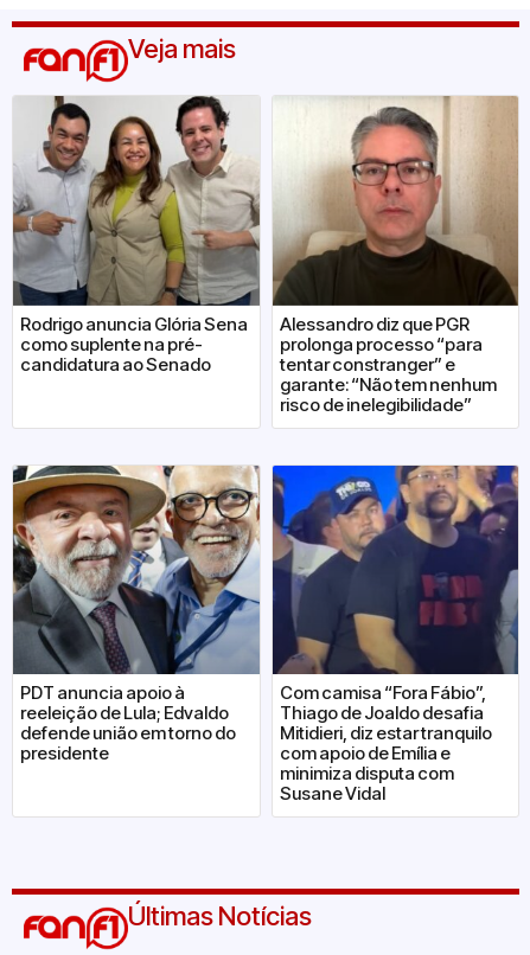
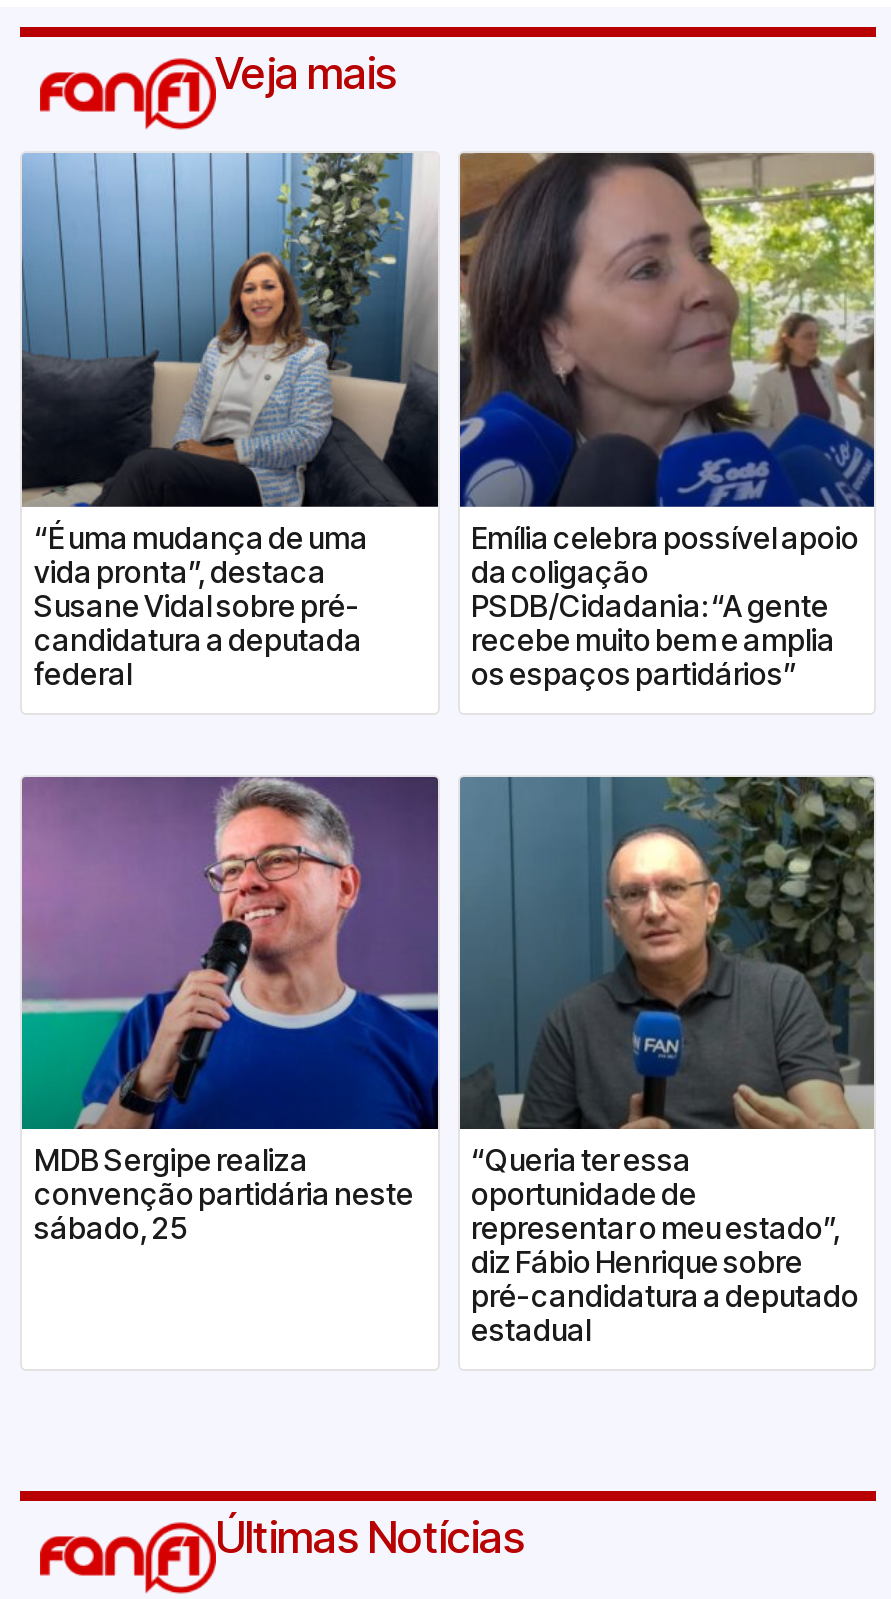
[13,95,261,375] [image] | Rodrigo anuncia Glória Sena | como suplente na pré- | candidatura ao Senado -> [22,151,438,692] [image] | “É uma mudança de uma | vida pronta”, destaca | Susane Vidal sobre pré- | candidatura a deputada | federal
[272,96,519,415] [image] | Alessandro diz que PGR | prolonga processo “para | tentar constranger” e | garante: “Não tem nenhum | risco de inelegibilidade” -> [458,151,876,692] [image] | Emília celebra possível apoio | da coligação | PSDB/Cidadania: “A gente | recebe muito bem e amplia | os espaços partidários”
[12,466,261,764] [image] | PDT anuncia apoio à | reeleição de Lula; Edvaldo | defende união em torno do | presidente -> [20,775,440,1247] [image] | MDB Sergipe realiza | convenção partidária neste | sábado, 25
[273,464,519,804] [image] | Com camisa “Fora Fábio”, | Thiago de Joaldo desafia | Mitidieri, diz estar tranquilo | com apoio de Emília e | minimiza disputa com | Susane Vidal -> [460,775,876,1349] [image] | “Queria ter essa | oportunidade de | representar o meu estado”, | diz Fábio Henrique sobre | pré-candidatura a deputado | estadual

